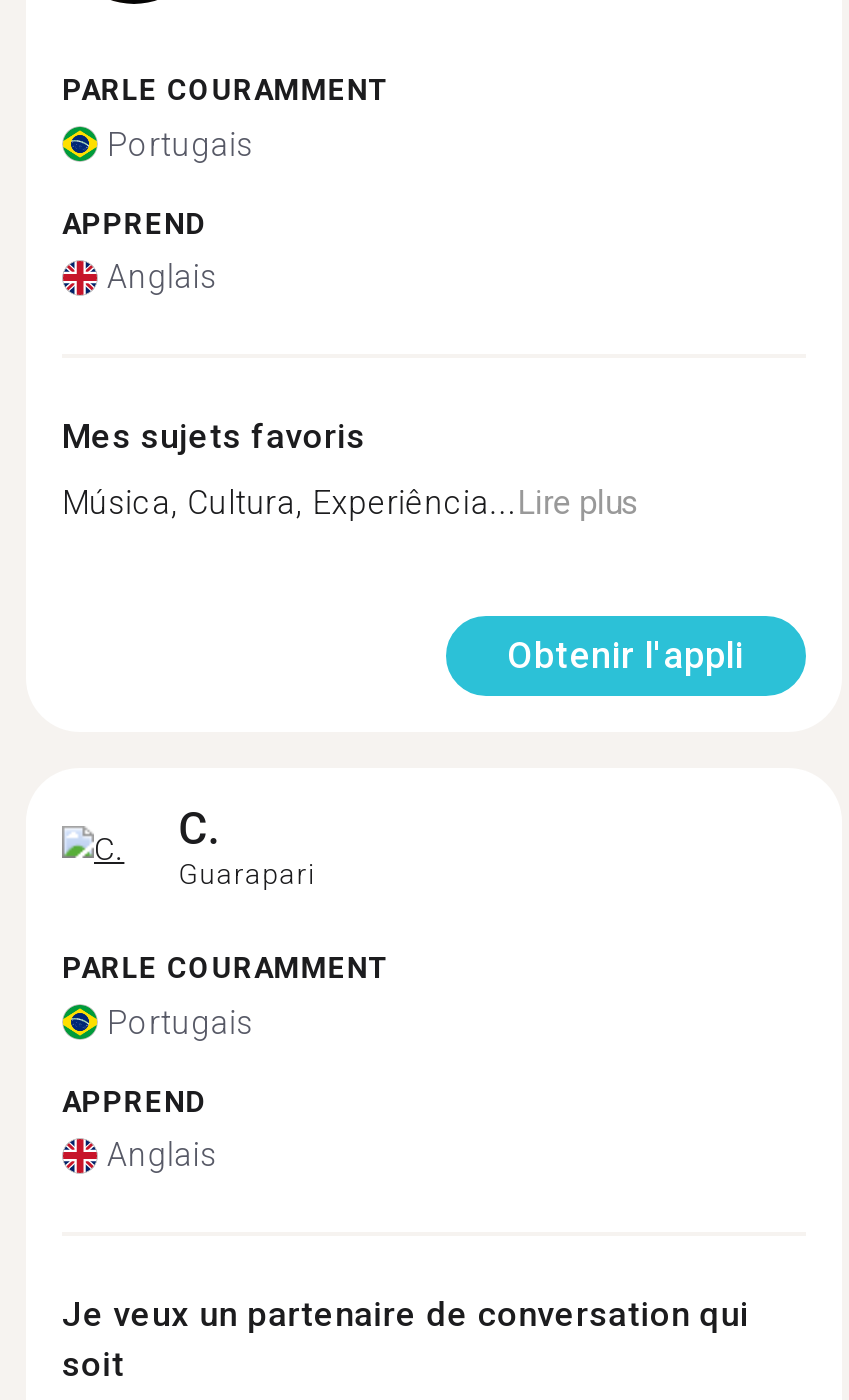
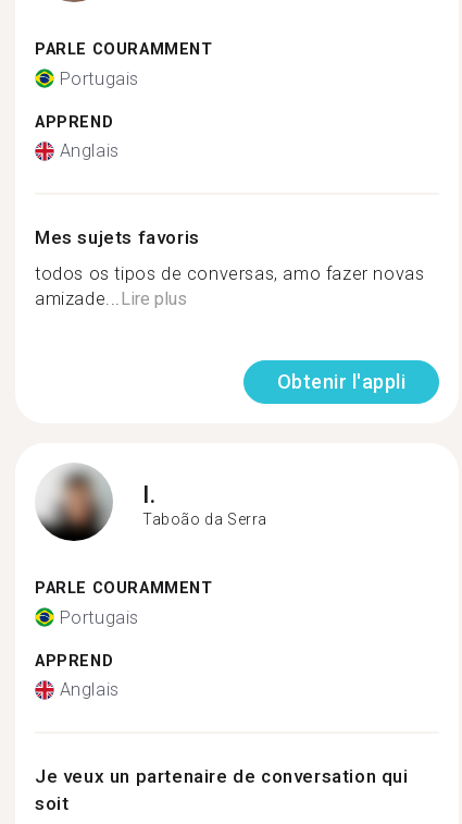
[62,484,639,522] Música, Cultura, Experiência... Lire plus -> [35,263,424,309] todos os tipos de conversas, amo fazer novas | amizade... Lire plus
[60,806,150,882] [image] -> [37,464,83,542] [image]
[178,802,315,890] C. | Guarapari -> [142,479,267,527] I. | Taboão da Serra

